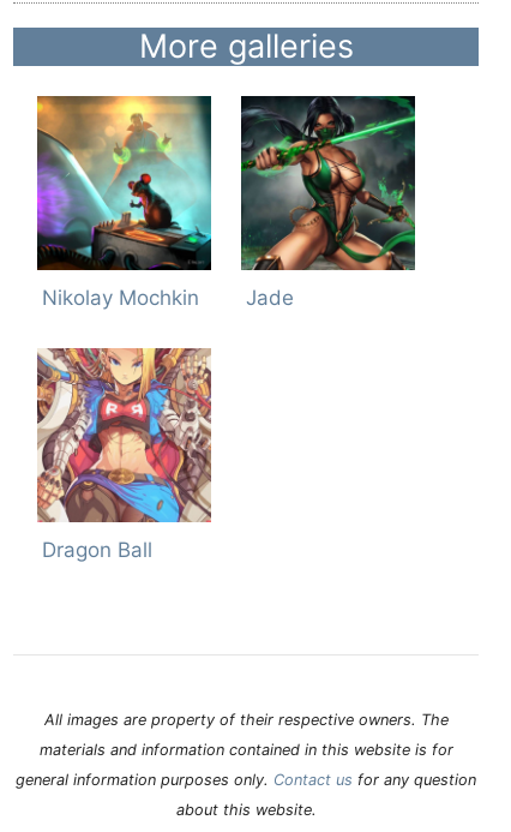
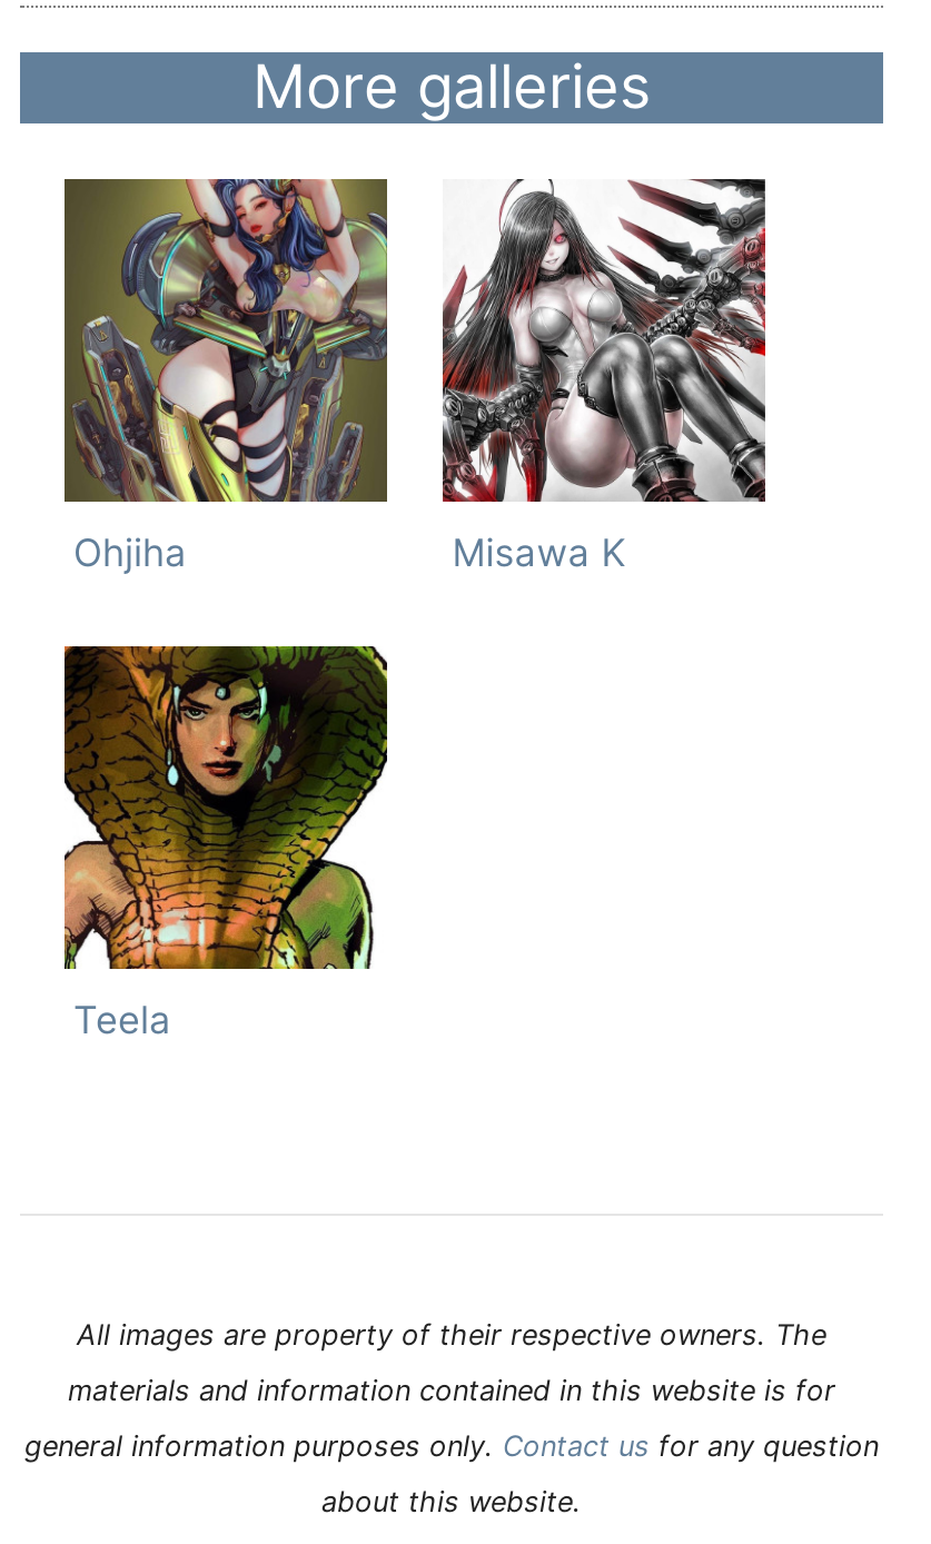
[36,95,294,310] [image] | Nikolay Mochkin | Jade -> [62,177,626,576] [image] | Ohjiha | Misawa K
[240,95,416,271] [image] -> [440,177,767,504] [image]
[36,347,212,562] [image] | Dragon Ball -> [62,644,389,1043] [image] | Teela

